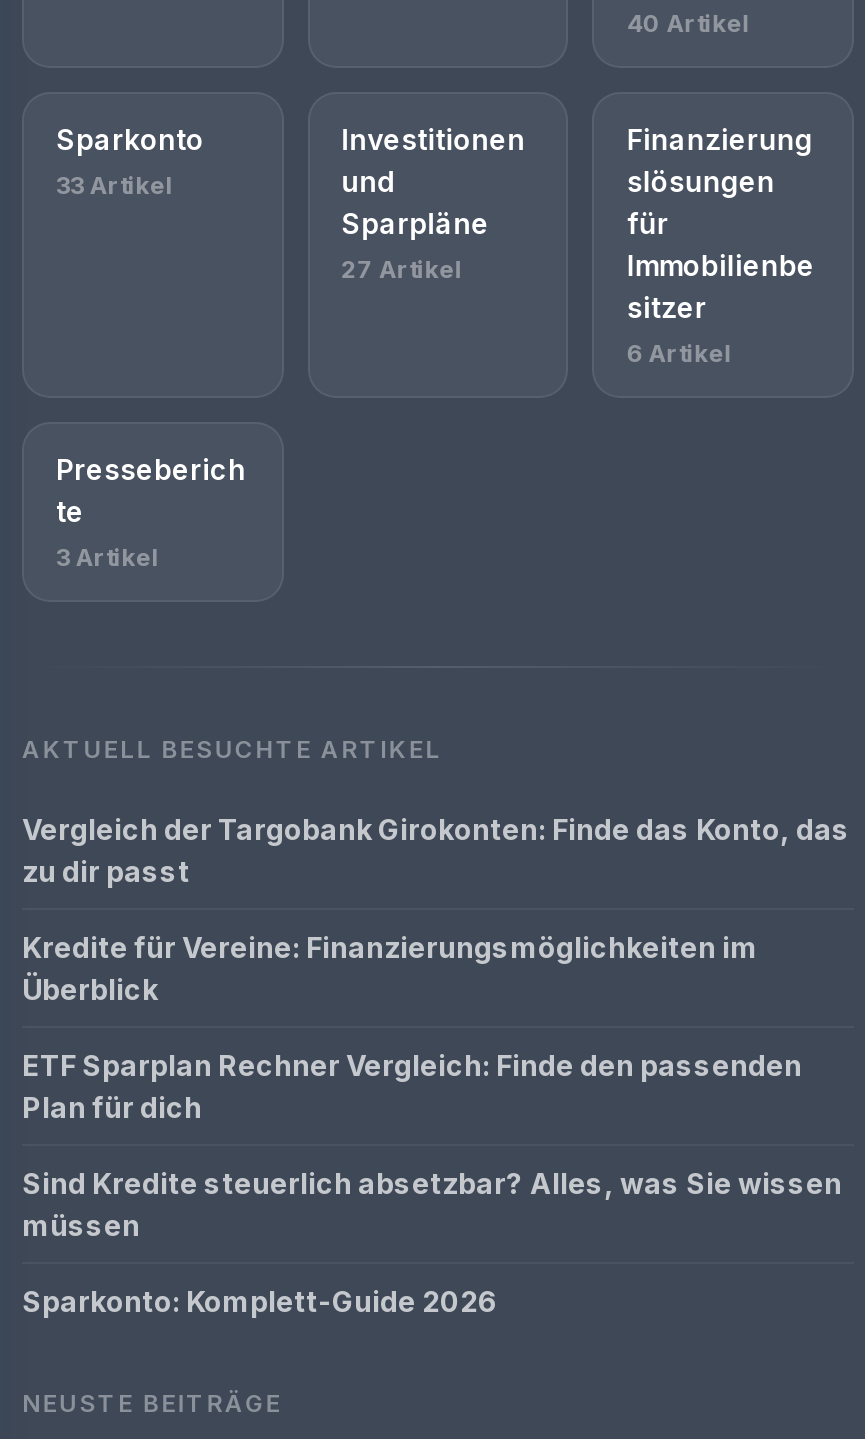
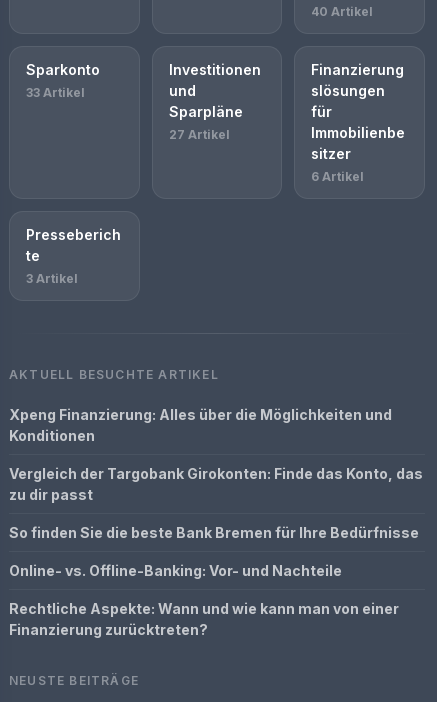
none -> [9,406,392,444] Xpeng Finanzierung: Alles über die Möglichkeiten und | Konditionen
moved [22,813,850,889] -> [9,465,423,503]: Vergleich der Targobank Girokonten: Finde das Konto, das | zu dir passt
[22,931,842,1319] Kredite für Vereine: Finanzierungsmöglichkeiten im | Überblick | ETF Sparplan Rechner Vergleich: Finde den passenden | Plan für dich | Sind Kredite steuerlich absetzbar? Alles, was Sie wissen | müssen | Sparkonto: Komplett-Guide 2026 -> [9,524,419,638] So finden Sie die beste Bank Bremen für Ihre Bedürfnisse | Online- vs. Offline-Banking: Vor- und Nachteile | Rechtliche Aspekte: Wann und wie kann man von einer | Finanzierung zurücktreten?

